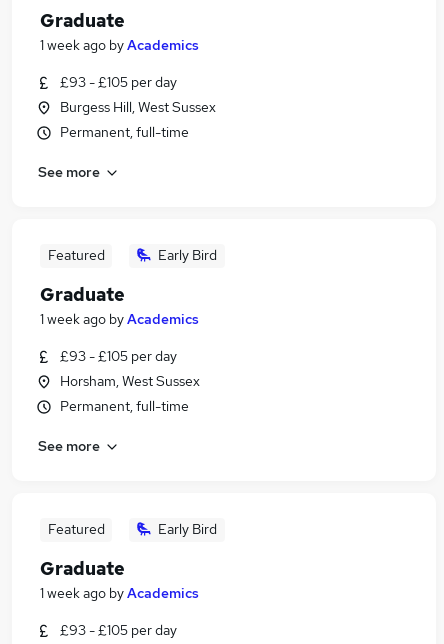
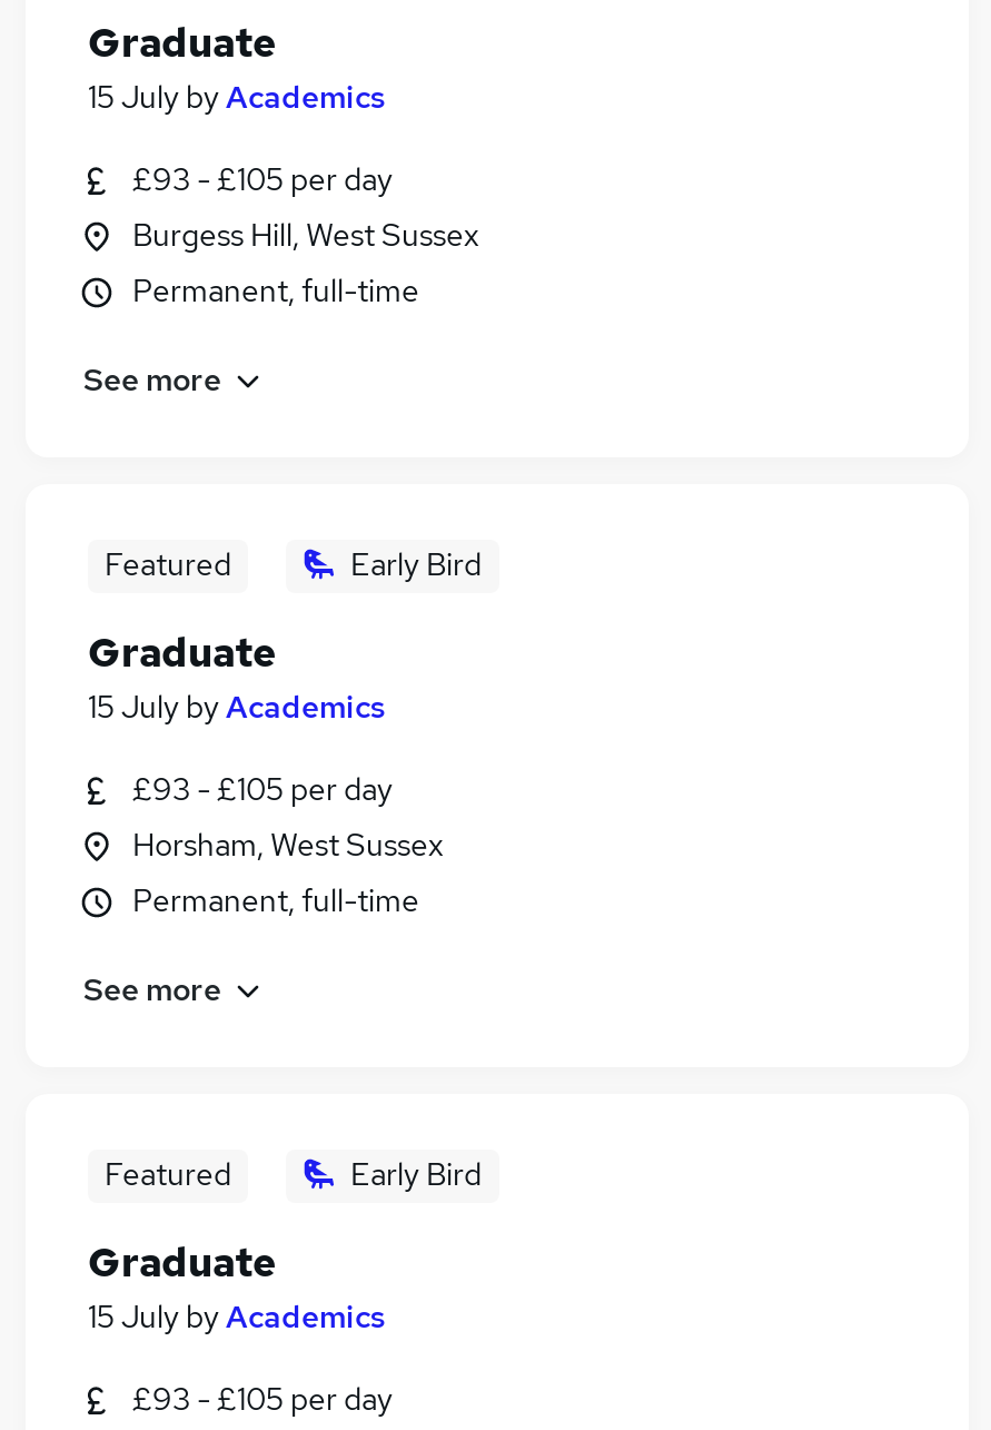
[40,36,199,54] 1 week ago by Academics -> [88,77,386,117] 15 July by Academics
[40,310,199,328] 1 week ago by Academics -> [88,687,386,727] 15 July by Academics
[40,584,199,602] 1 week ago by Academics -> [88,1296,386,1337] 15 July by Academics

